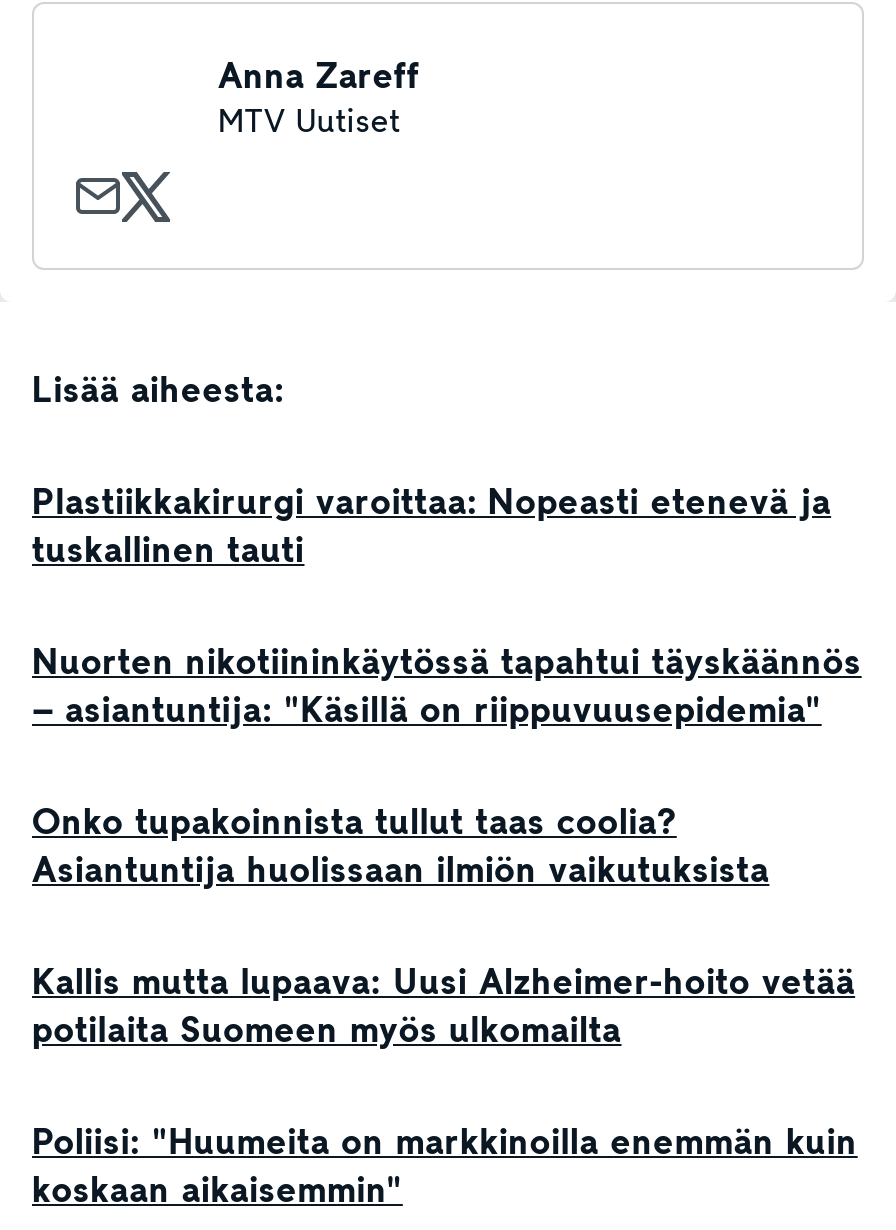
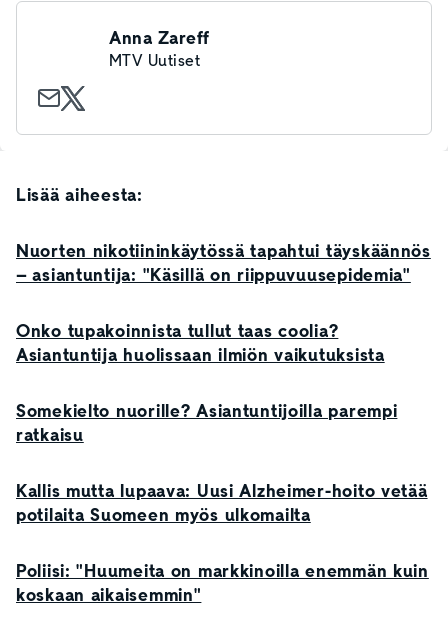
[32,478,831,574] Plastiikkakirurgi varoittaa: Nopeasti etenevä ja | tuskallinen tauti -> none
moved [32,638,862,894] -> [16,239,431,367]: Nuorten nikotiininkäytössä tapahtui täyskäännös | – asiantuntija: "Käsillä on riippuvuusepidemia" | Onko tupakoinnista tullut taas coolia? | Asiantuntija huolissaan ilmiön vaikutuksista
none -> [16,399,397,447] Somekielto nuorille? Asiantuntijoilla parempi | ratkaisu

